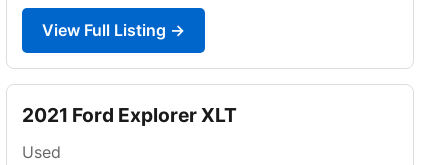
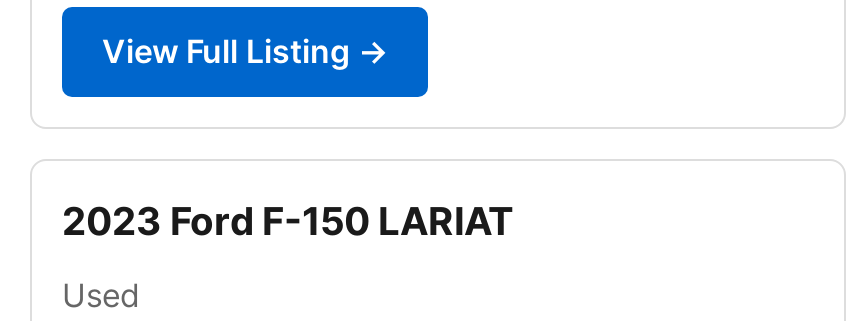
[22,103,237,127] 2021 Ford Explorer XLT -> [62,197,514,245] 2023 Ford F-150 LARIAT

